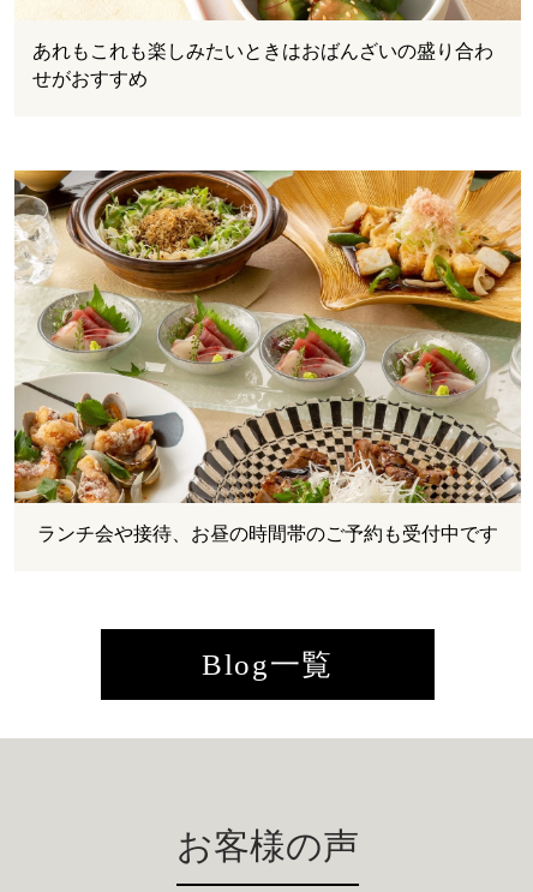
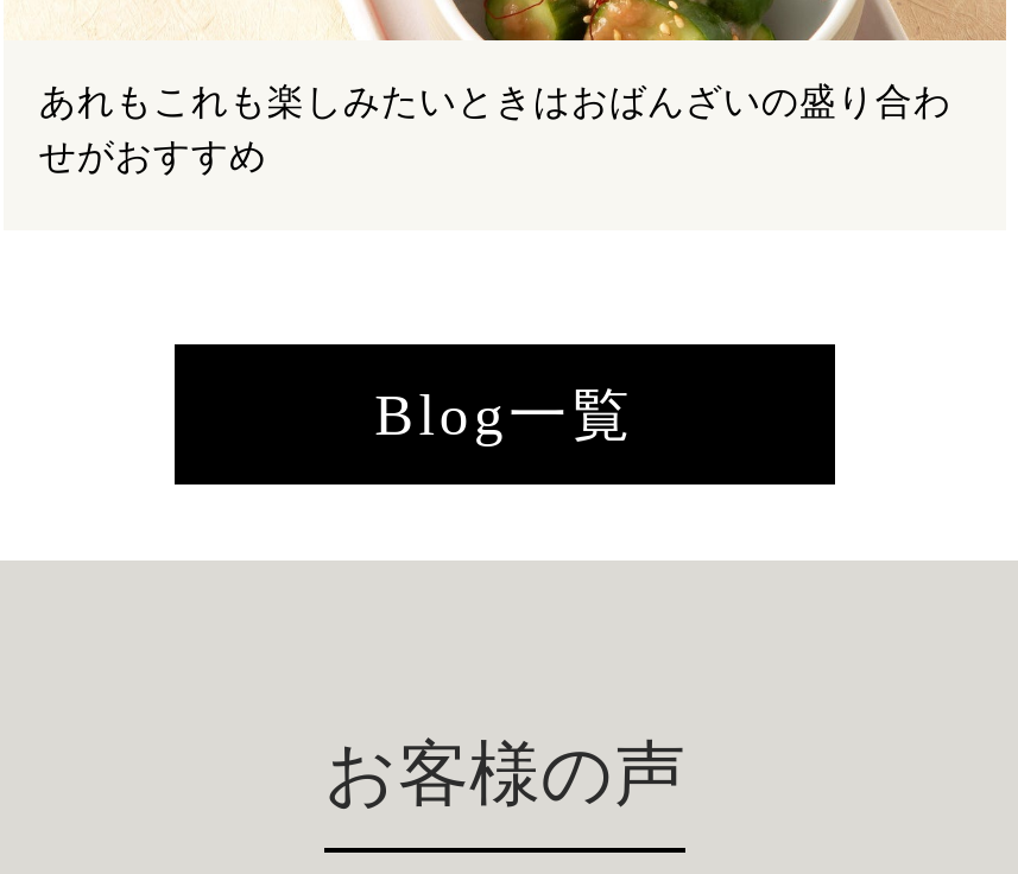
[13,169,521,544] [image] | ランチ会や接待、お昼の時間帯のご予約も受付中です -> none

